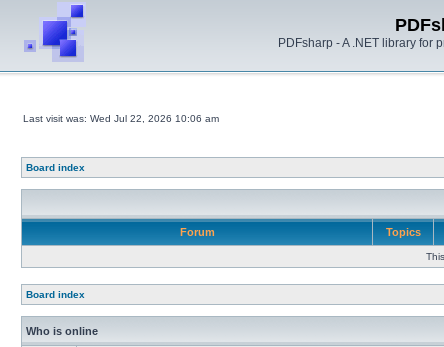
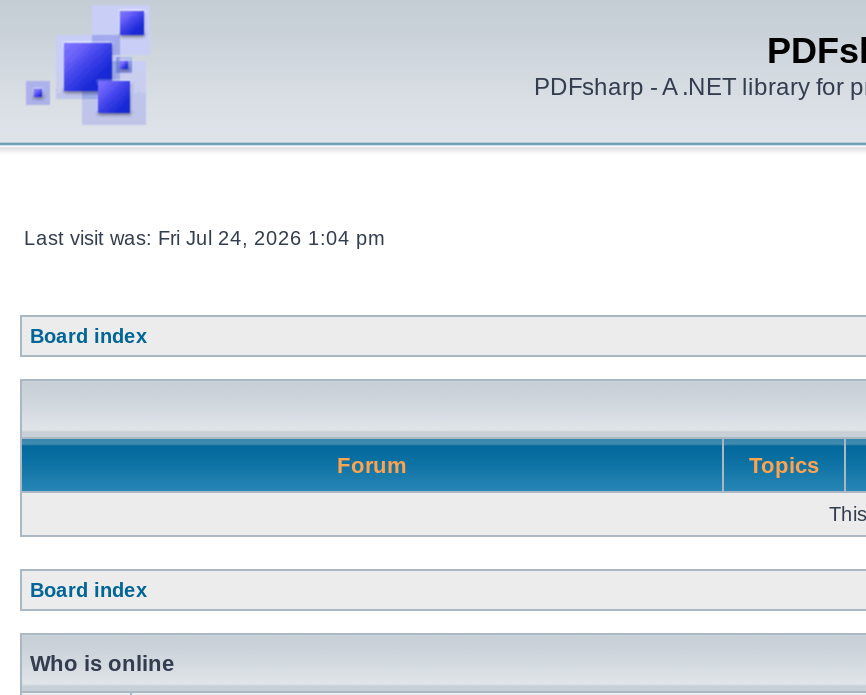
[23,113,219,124] Last visit was: Wed Jul 22, 2026 10:06 am -> [24,227,384,249] Last visit was: Fri Jul 24, 2026 1:04 pm

